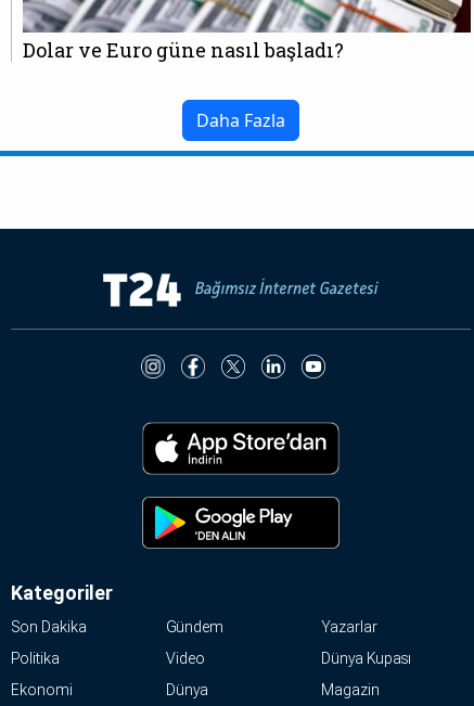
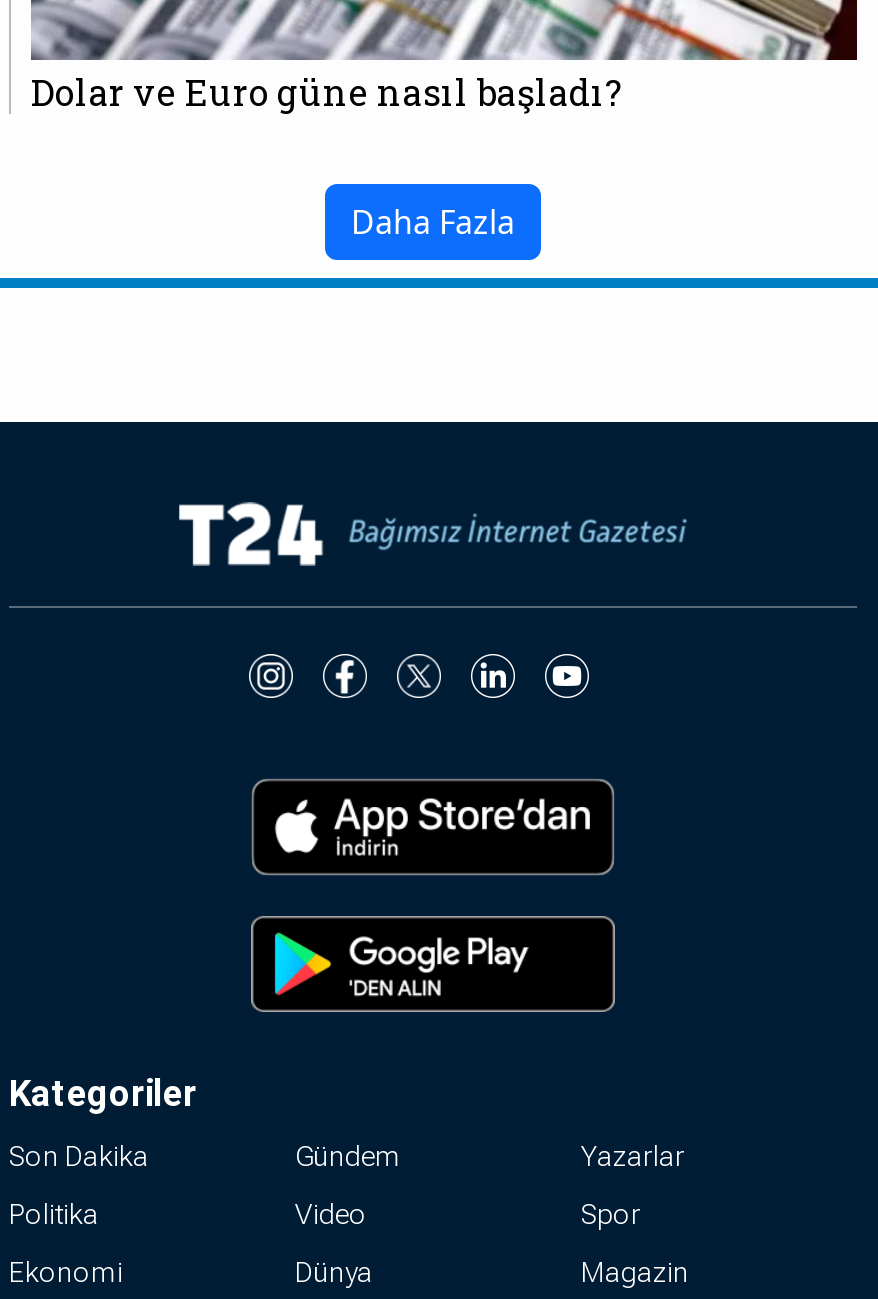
[321,649,411,666] Dünya Kupası -> [581,1197,641,1229] Spor

